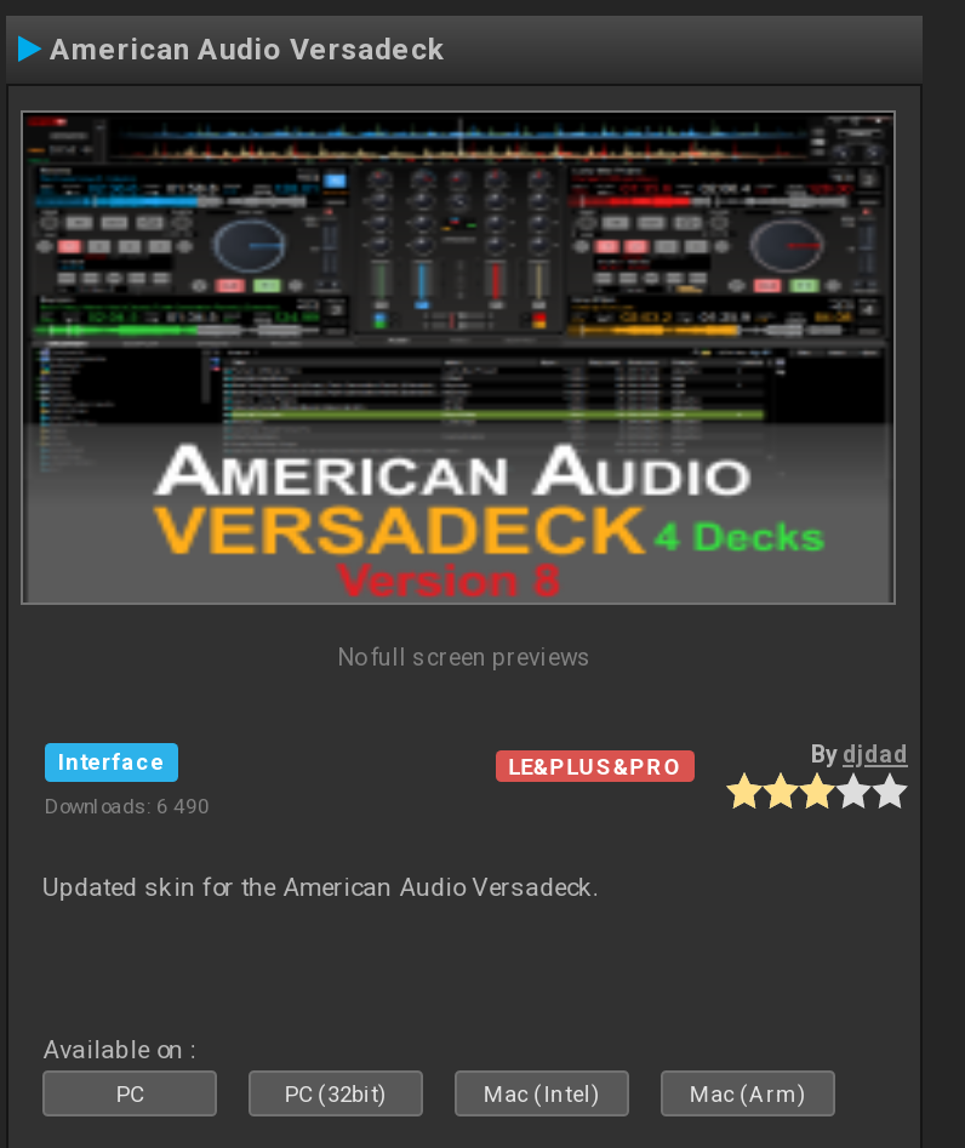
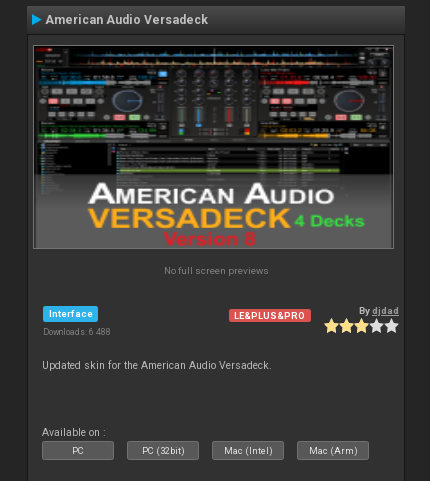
[45,793,210,818] Downloads: 6 490 -> [43,327,111,337] Downloads: 6 488

